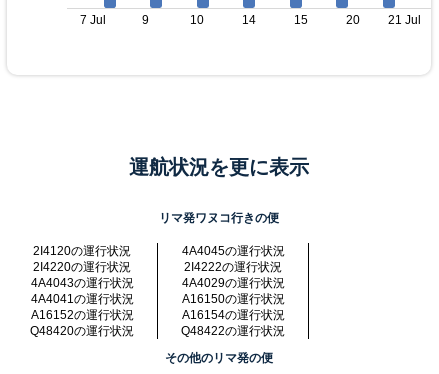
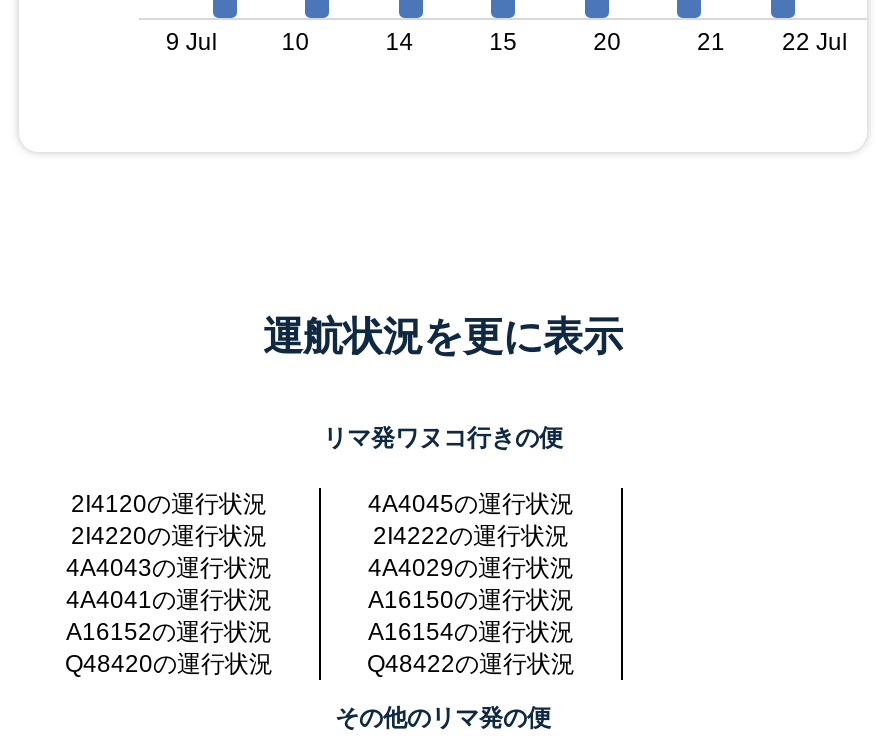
[80,13,149,27] 7 Jul | 9 -> [166,29,218,57] 9 Jul
[388,13,421,27] 21 Jul -> [697,29,848,57] 21 | 22 Jul

